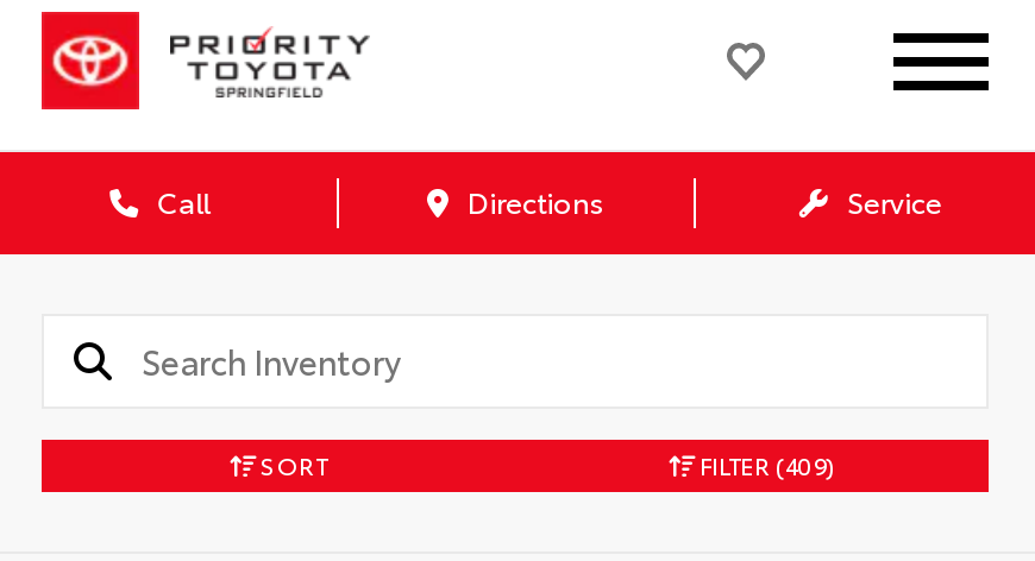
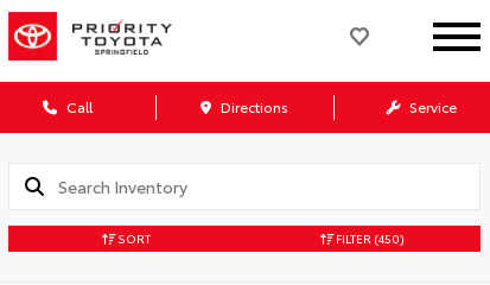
[695,446,835,482] FILTER (409) -> [333,229,405,247] FILTER (450)

